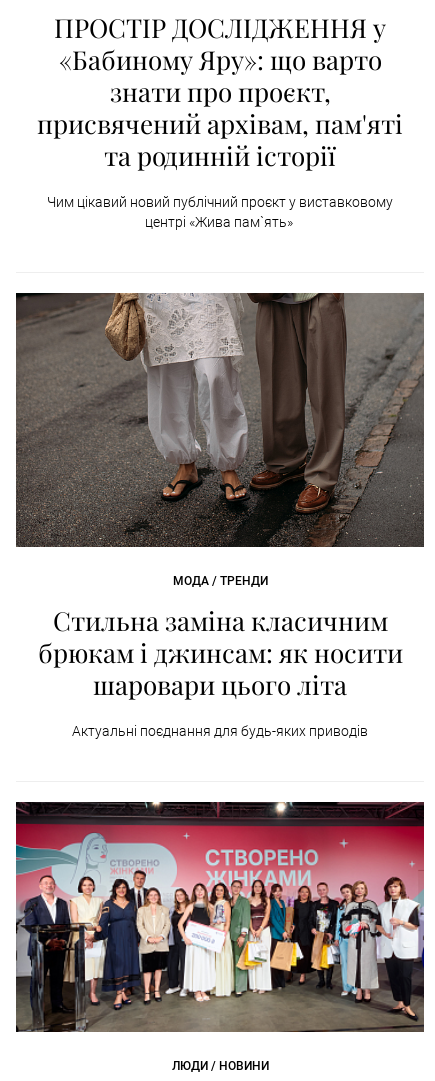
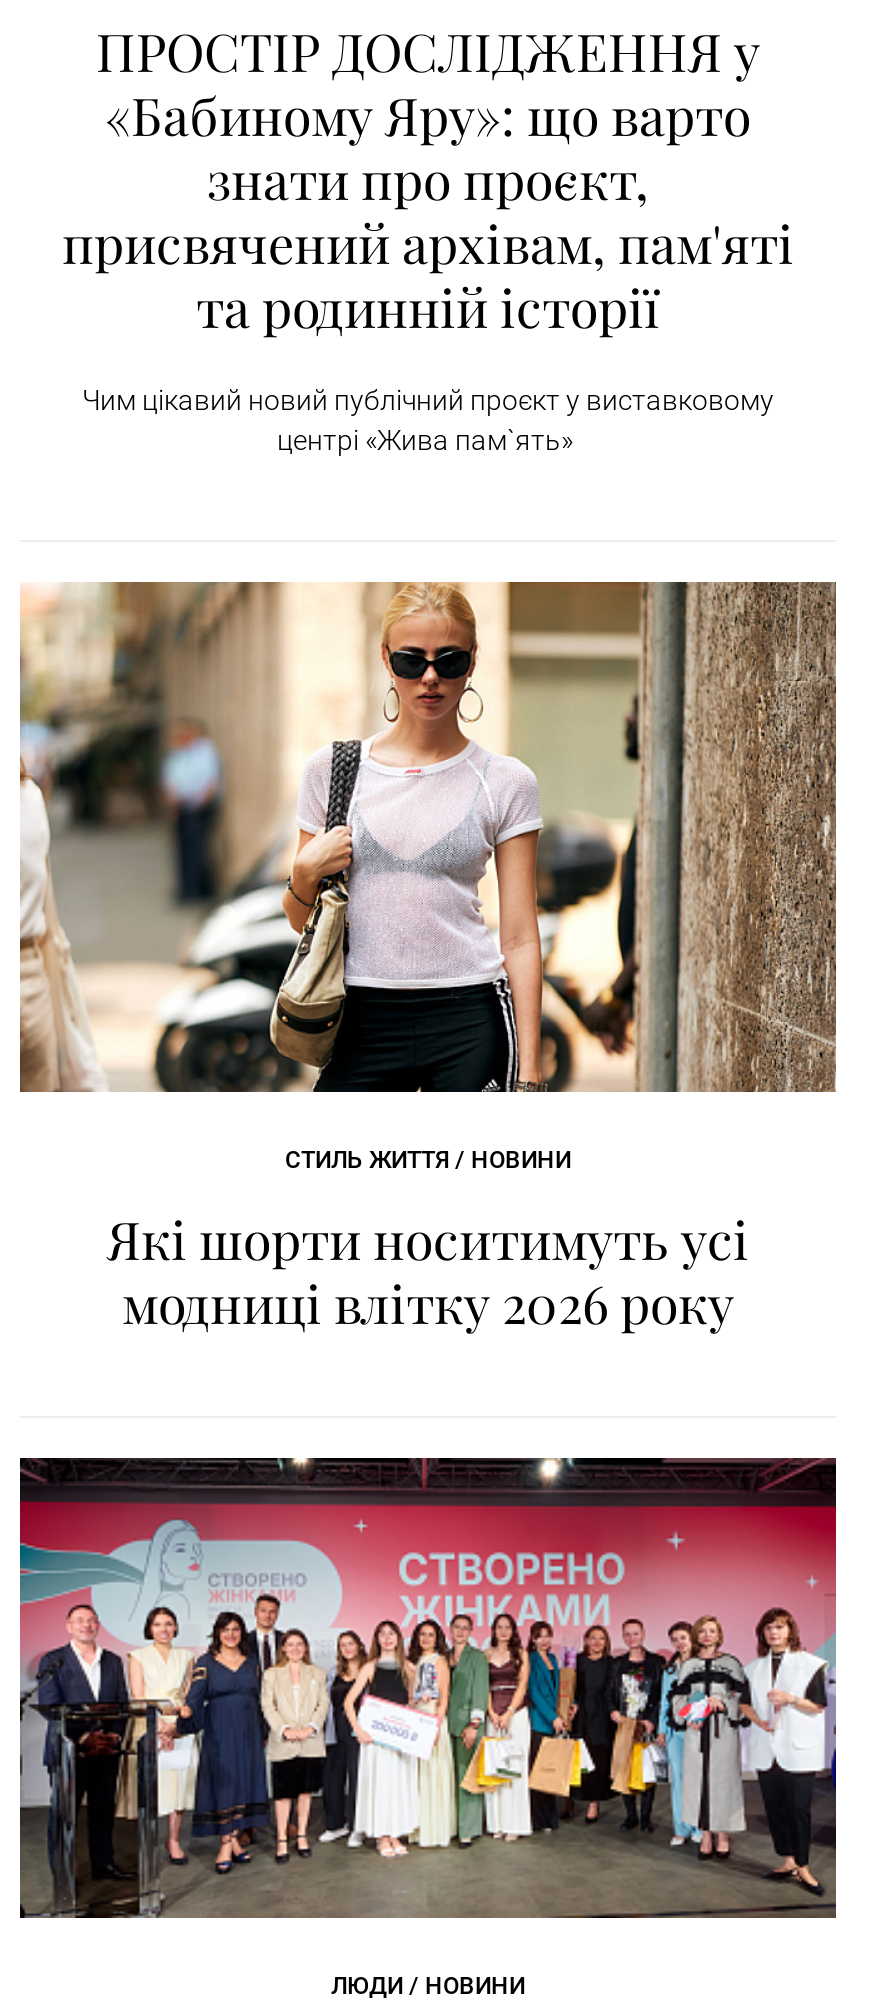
[15,292,424,739] [image] | МОДА / ТРЕНДИ | Стильна заміна класичним | брюкам і джинсам: як носити | шаровари цього літа | Актуальні поєднання для будь-яких приводів -> [20,581,836,1338] [image] | СТИЛЬ ЖИТТЯ / НОВИНИ | Які шорти носитимуть усі | модниці влітку 2026 року

